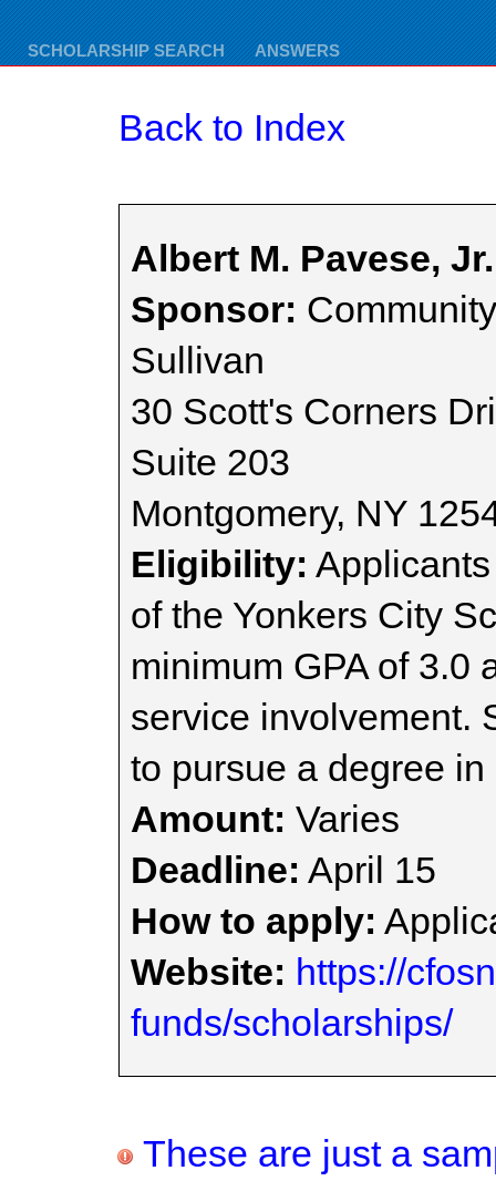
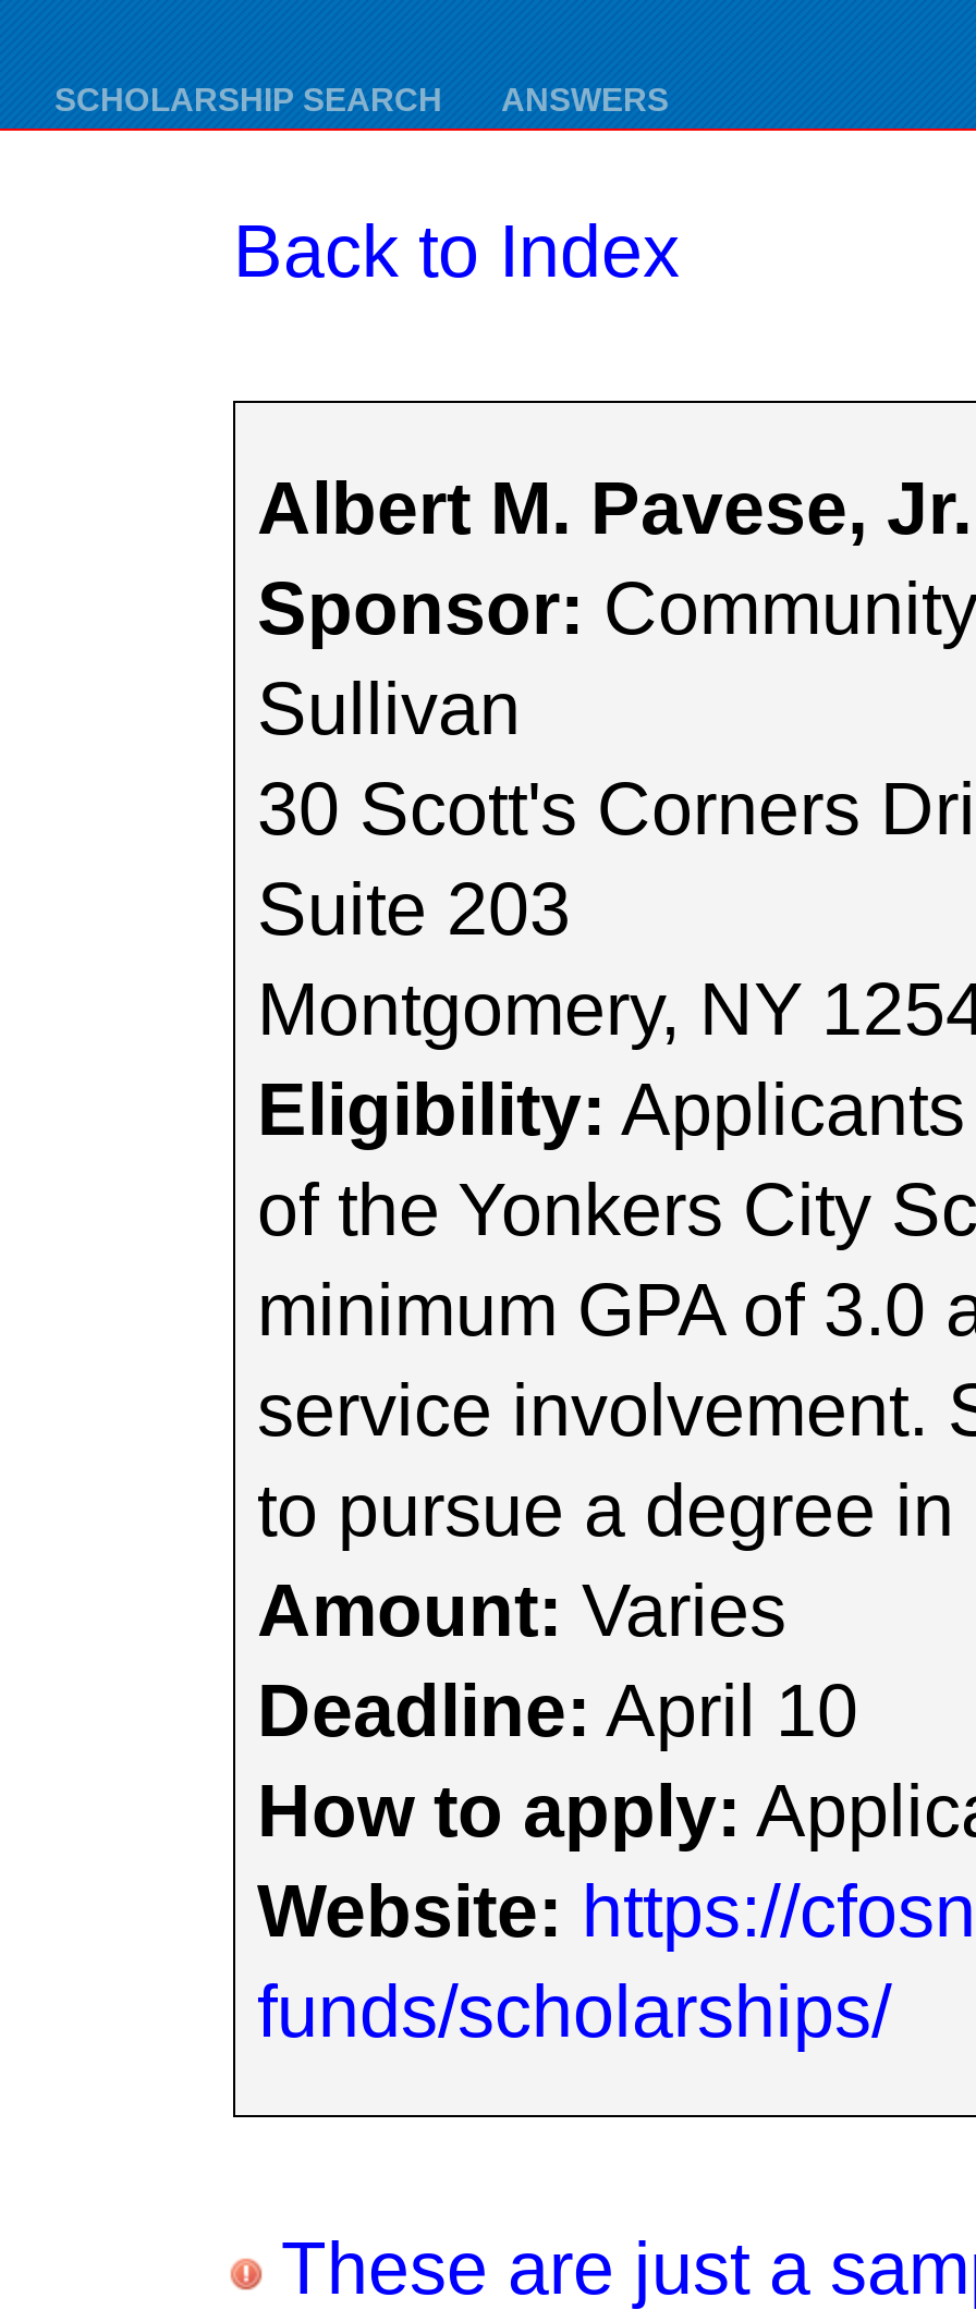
[131,849,436,891] Deadline: April 15 -> [257,1669,858,1751] Deadline: April 10

